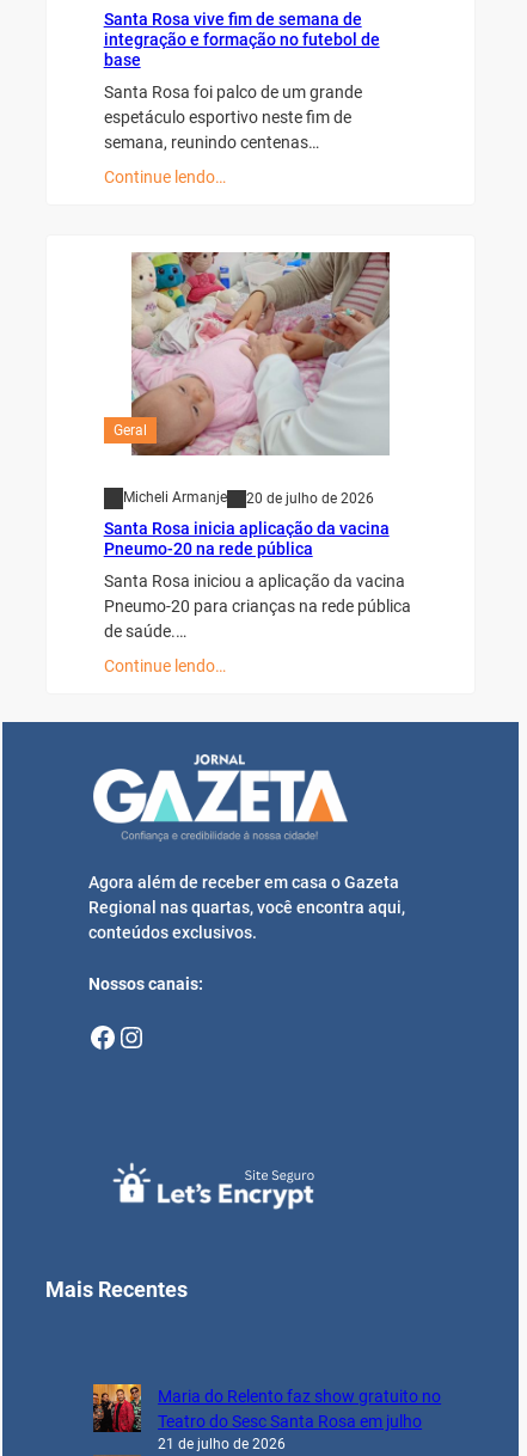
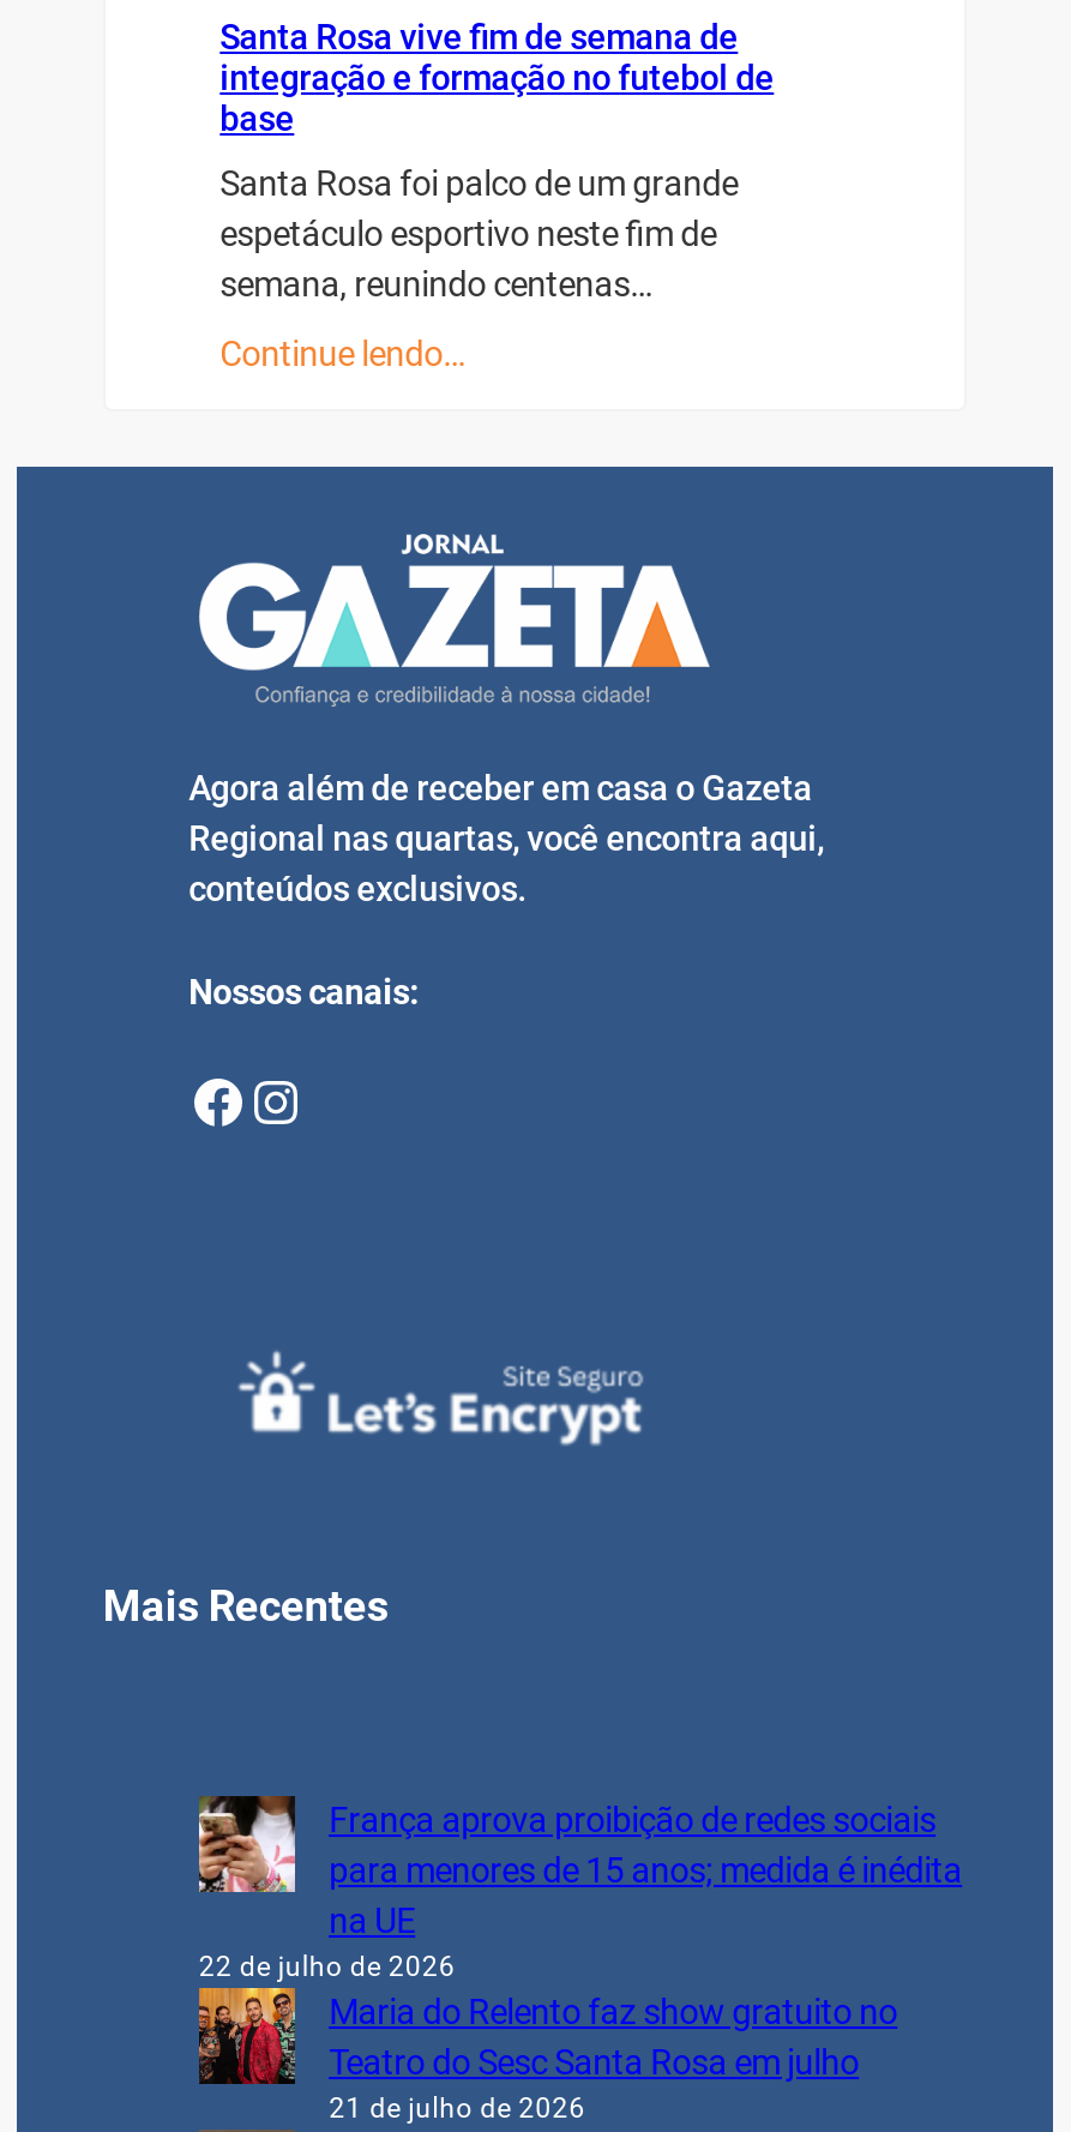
[113,251,391,457] [image] | Geral -> none
[104,490,411,676] Micheli Armanje | 20 de julho de 2026 | Santa Rosa inicia aplicação da vacina | Pneumo-20 na rede pública | Santa Rosa iniciou a aplicação da vacina | Pneumo-20 para crianças na rede pública | de saúde.… | Continue lendo… -> none
moved [45,785,405,1302] -> [103,595,824,1631]: [image] | Agora além de receber em casa o Gazeta | Regional nas quartas, você encontra aqui, | conteúdos exclusivos. | Nossos canais: | Mais Recentes
none -> [197,1792,962,1984] [image] | França aprova proibição de redes sociais | para menores de 15 anos; medida é inédita | na UE | 22 de julho de 2026

